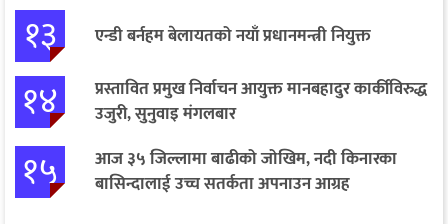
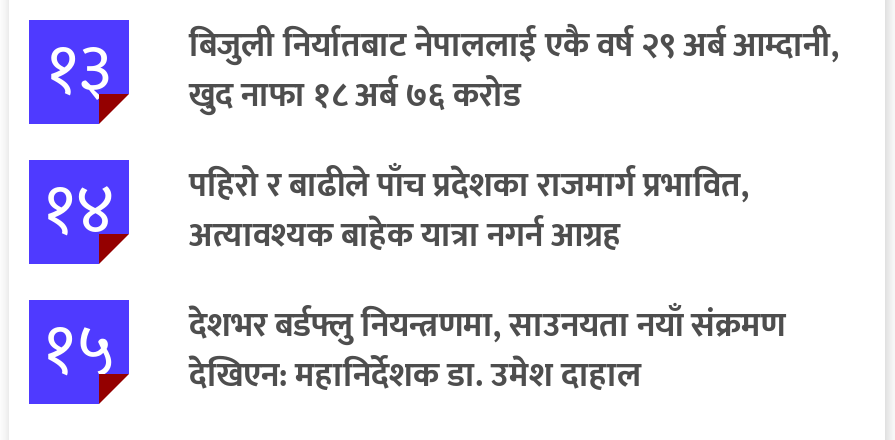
[95,21,371,49] एन्डी बर्नहम बेलायतको नयाँ प्रधानमन्त्री नियुक्त -> [189,18,839,124] बिजुली निर्यातबाट नेपाललाई एकै वर्ष २९ अर्ब आम्दानी, | खुद नाफा १८ अर्ब ७६ करोड
[95,75,427,128] प्रस्तावित प्रमुख निर्वाचन आयुक्त मानबहादुर कार्कीविरुद्ध | उजुरी, सुनुवाइ मंगलबार -> [189,158,749,264] पहिरो र बाढीले पाँच प्रदेशका राजमार्ग प्रभावित, | अत्यावश्यक बाहेक यात्रा नगर्न आग्रह
[95,145,397,198] आज ३५ जिल्लामा बाढीको जोखिम, नदी किनारका | बासिन्दालाई उच्च सतर्कता अपनाउन आग्रह -> [189,298,785,404] देशभर बर्डफ्लु नियन्त्रणमा, साउनयता नयाँ संक्रमण | देखिएन: महानिर्देशक डा. उमेश दाहाल

